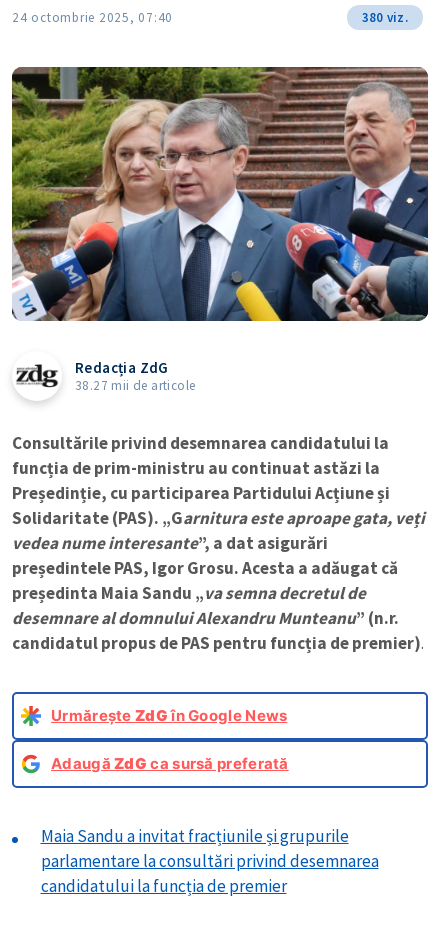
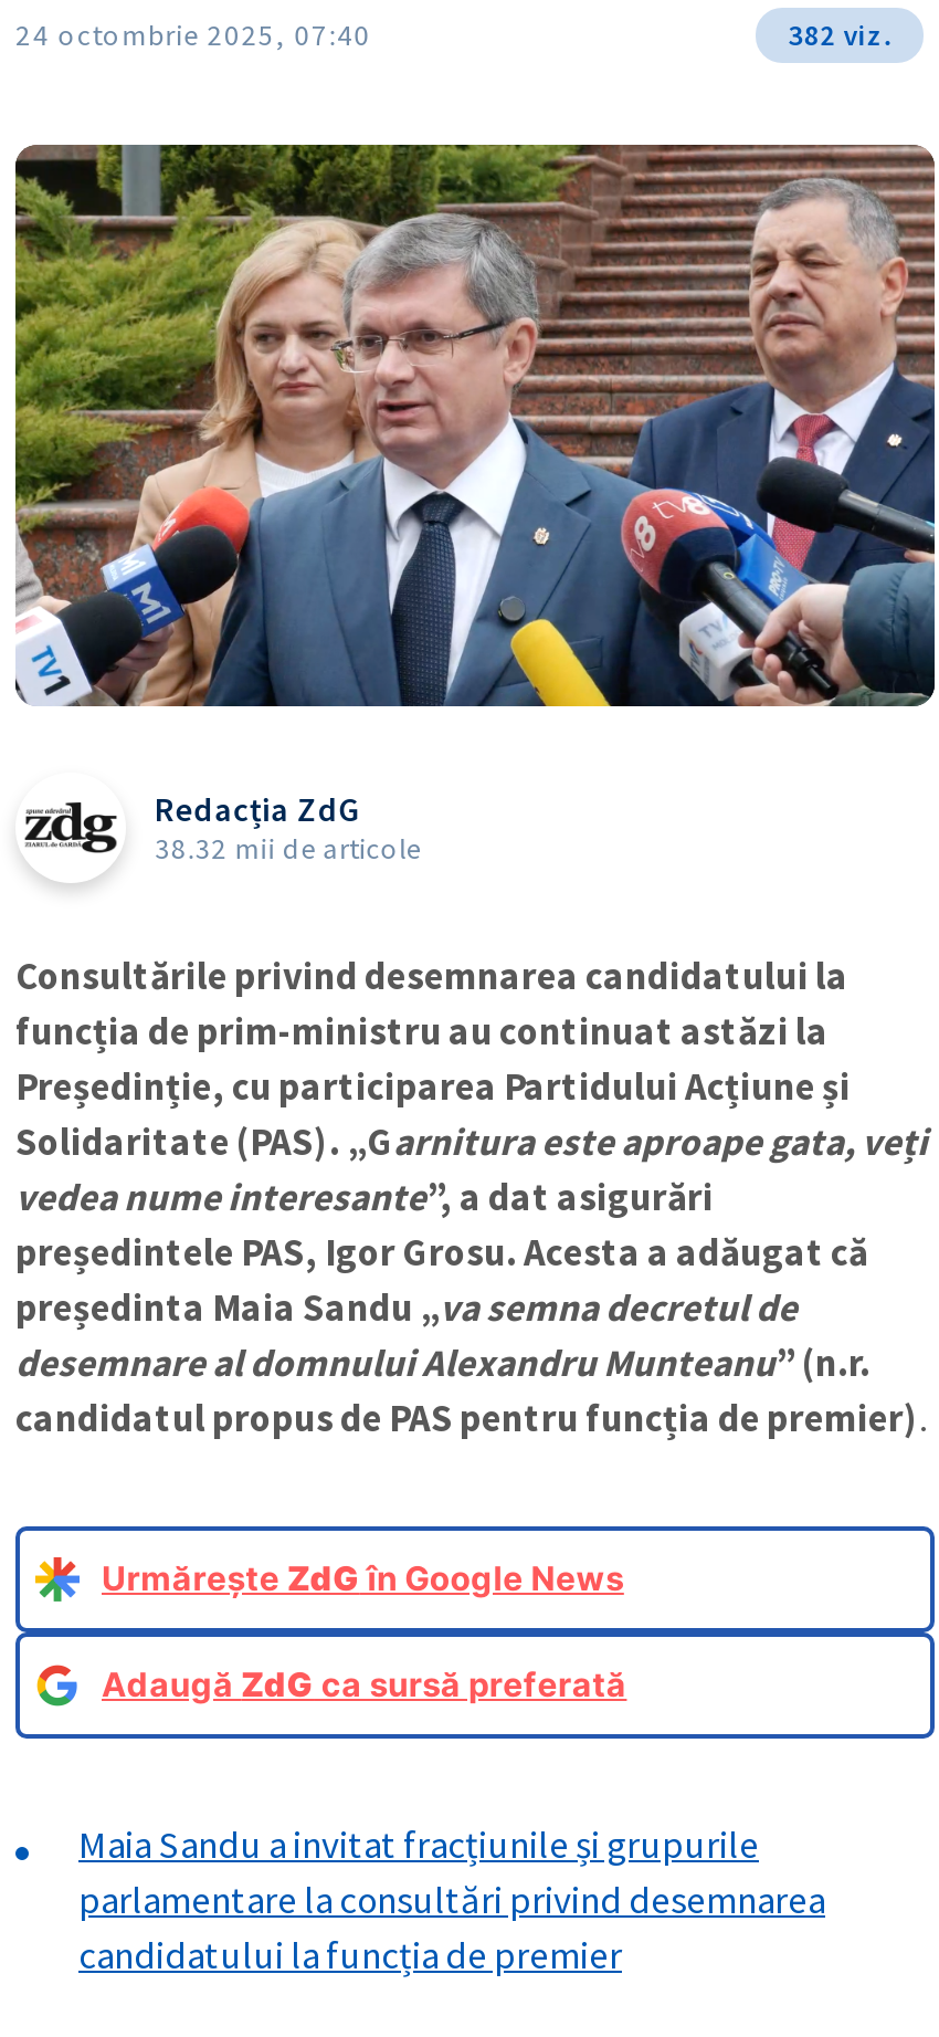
[362,9,408,26] 380 viz. -> [788,16,890,53] 382 viz.
[75,377,195,394] 38.27 mii de articole -> [155,830,421,868] 38.32 mii de articole

